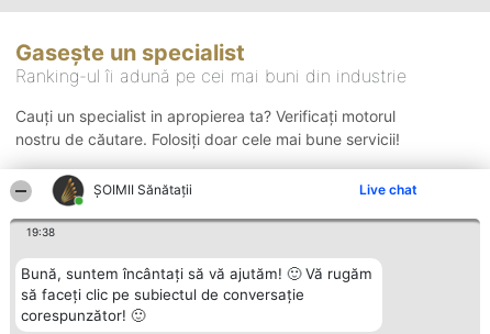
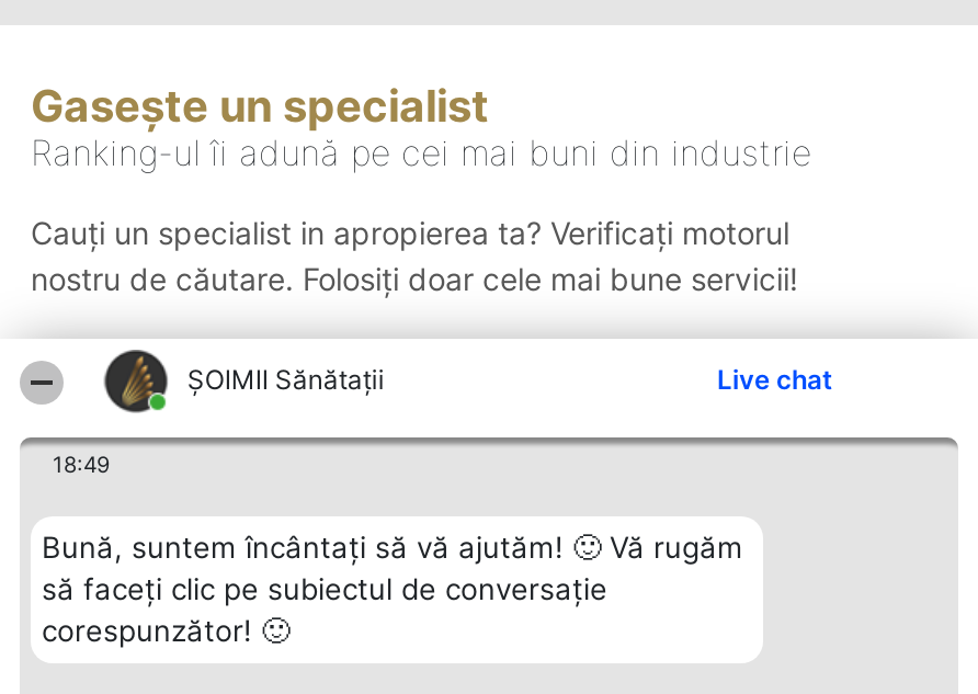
[26,225,55,238] 19:38 -> [53,451,110,477] 18:49

